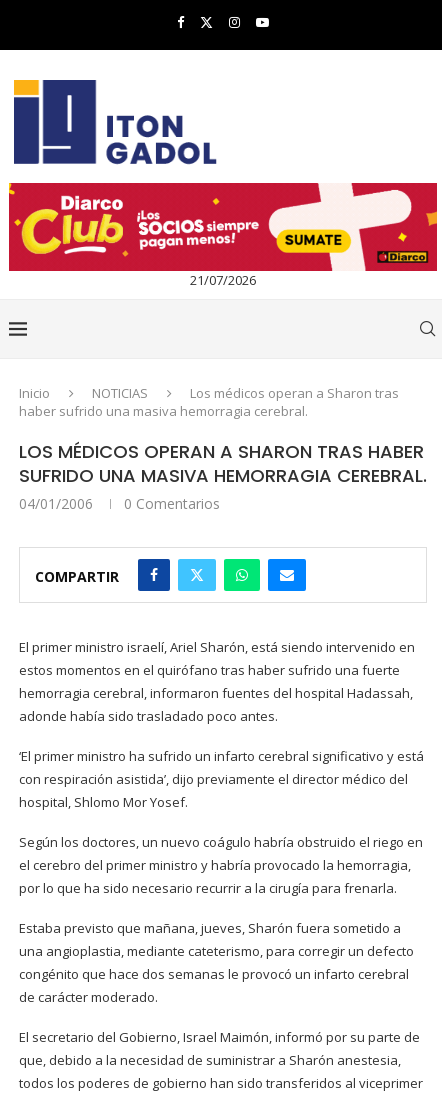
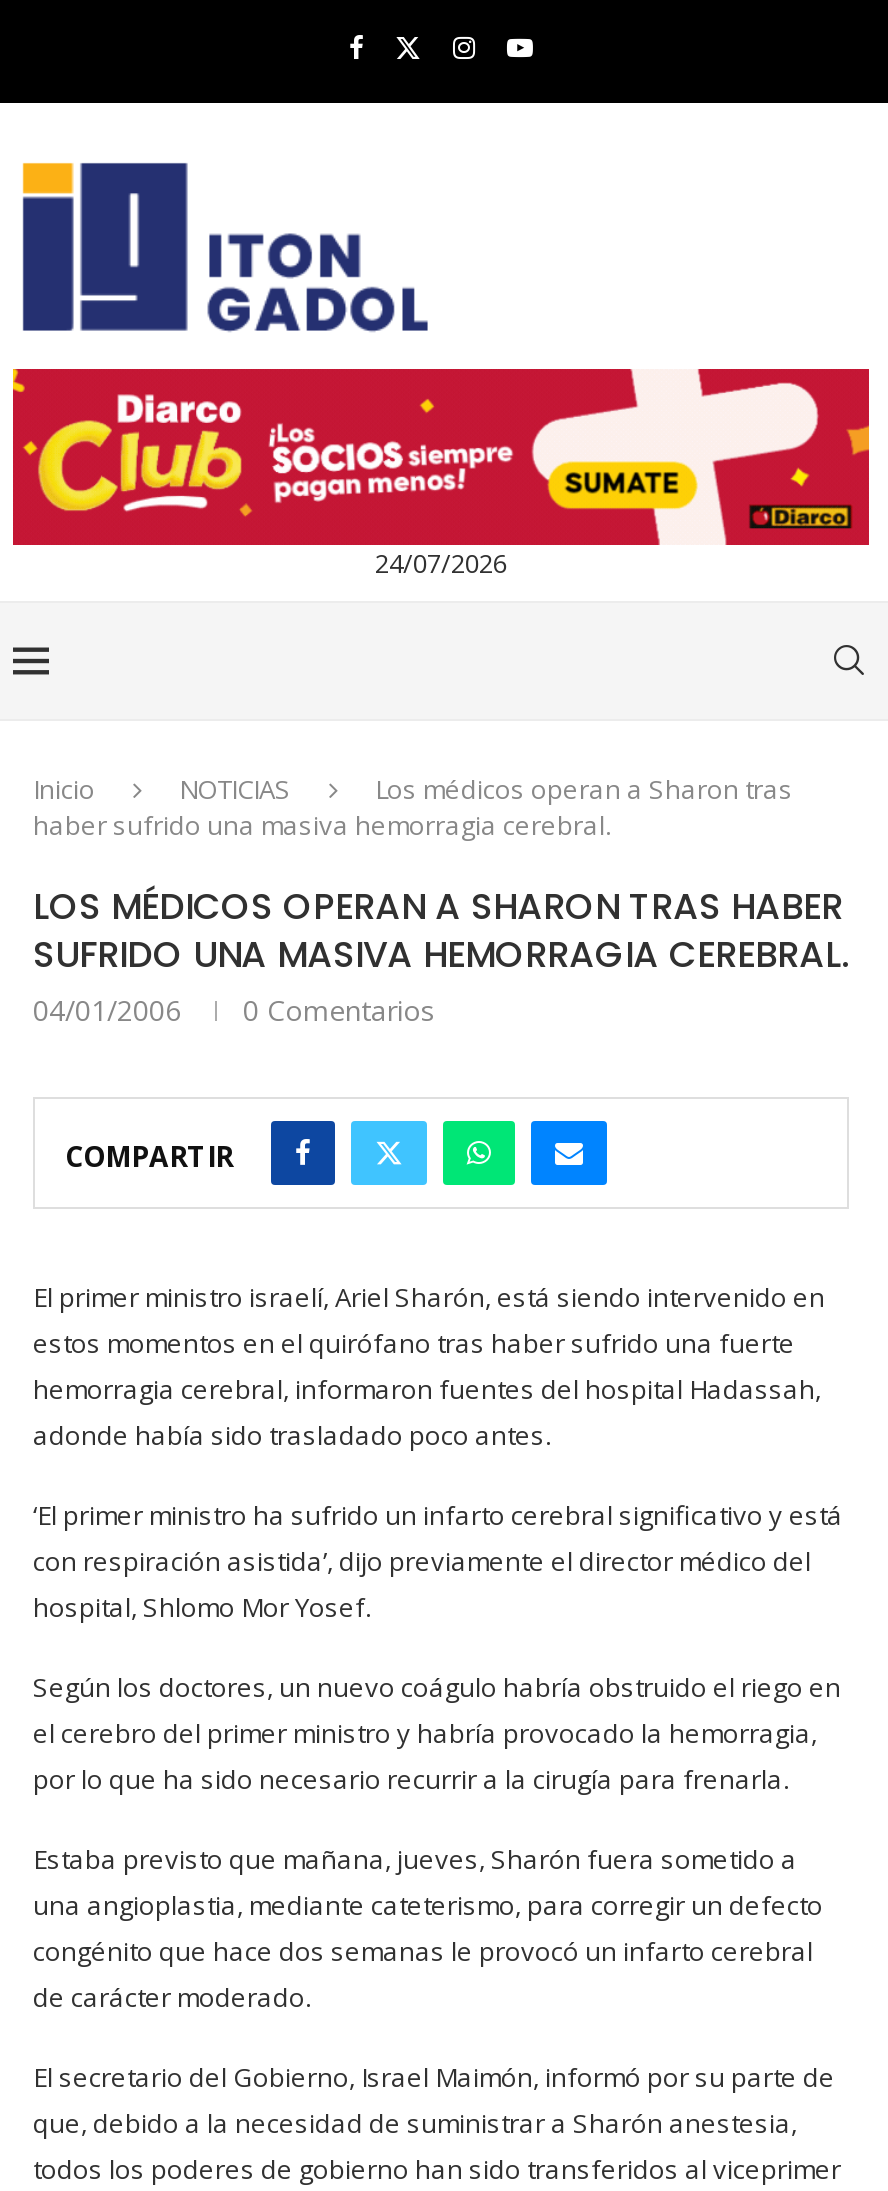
[190,271,256,289] 21/07/2026 -> [375,544,507,580] 24/07/2026

